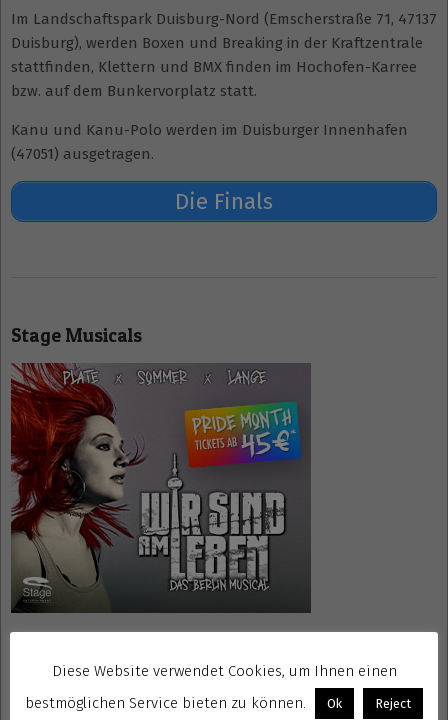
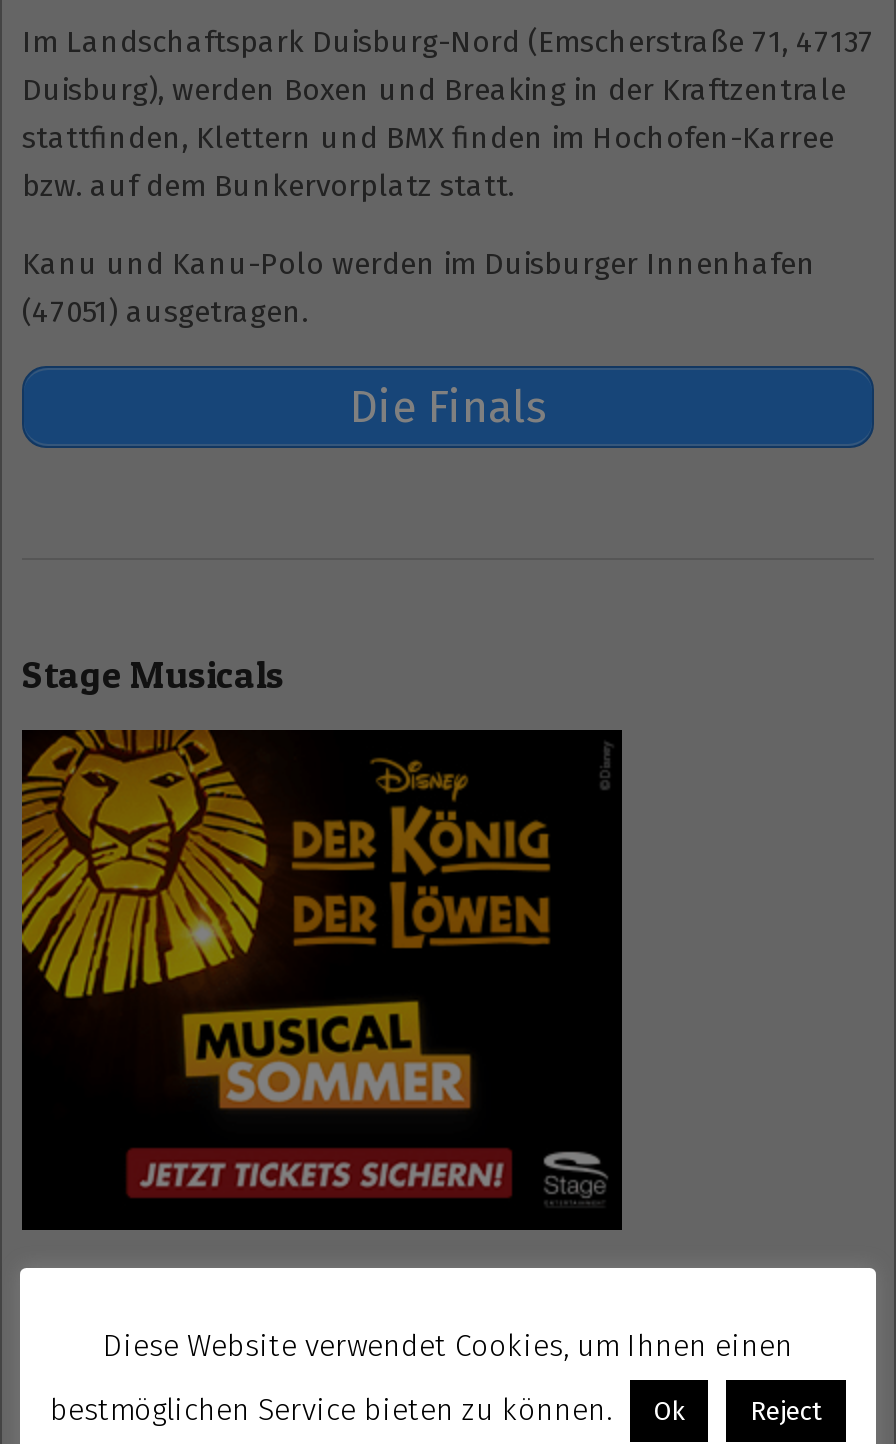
[11,363,310,611] [image] -> [22,730,622,1228] [image]

